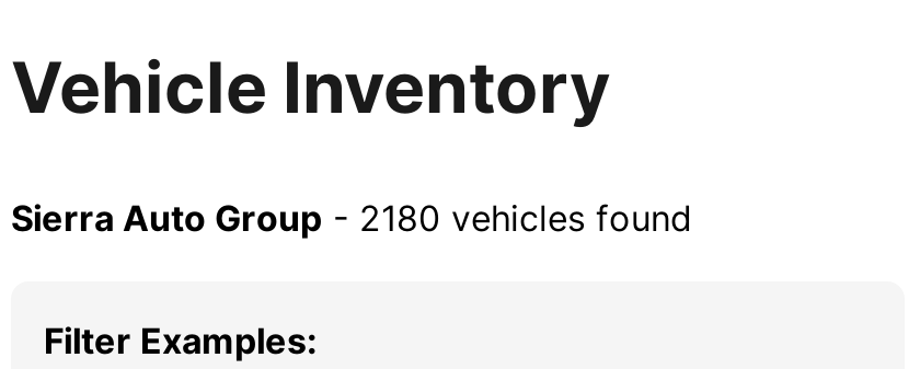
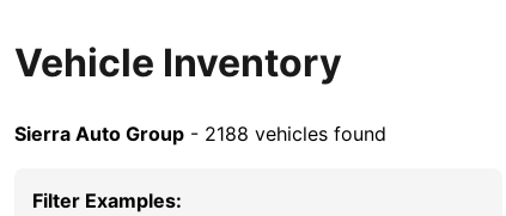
[11,196,692,240] Sierra Auto Group - 2180 vehicles found -> [14,122,386,145] Sierra Auto Group - 2188 vehicles found

